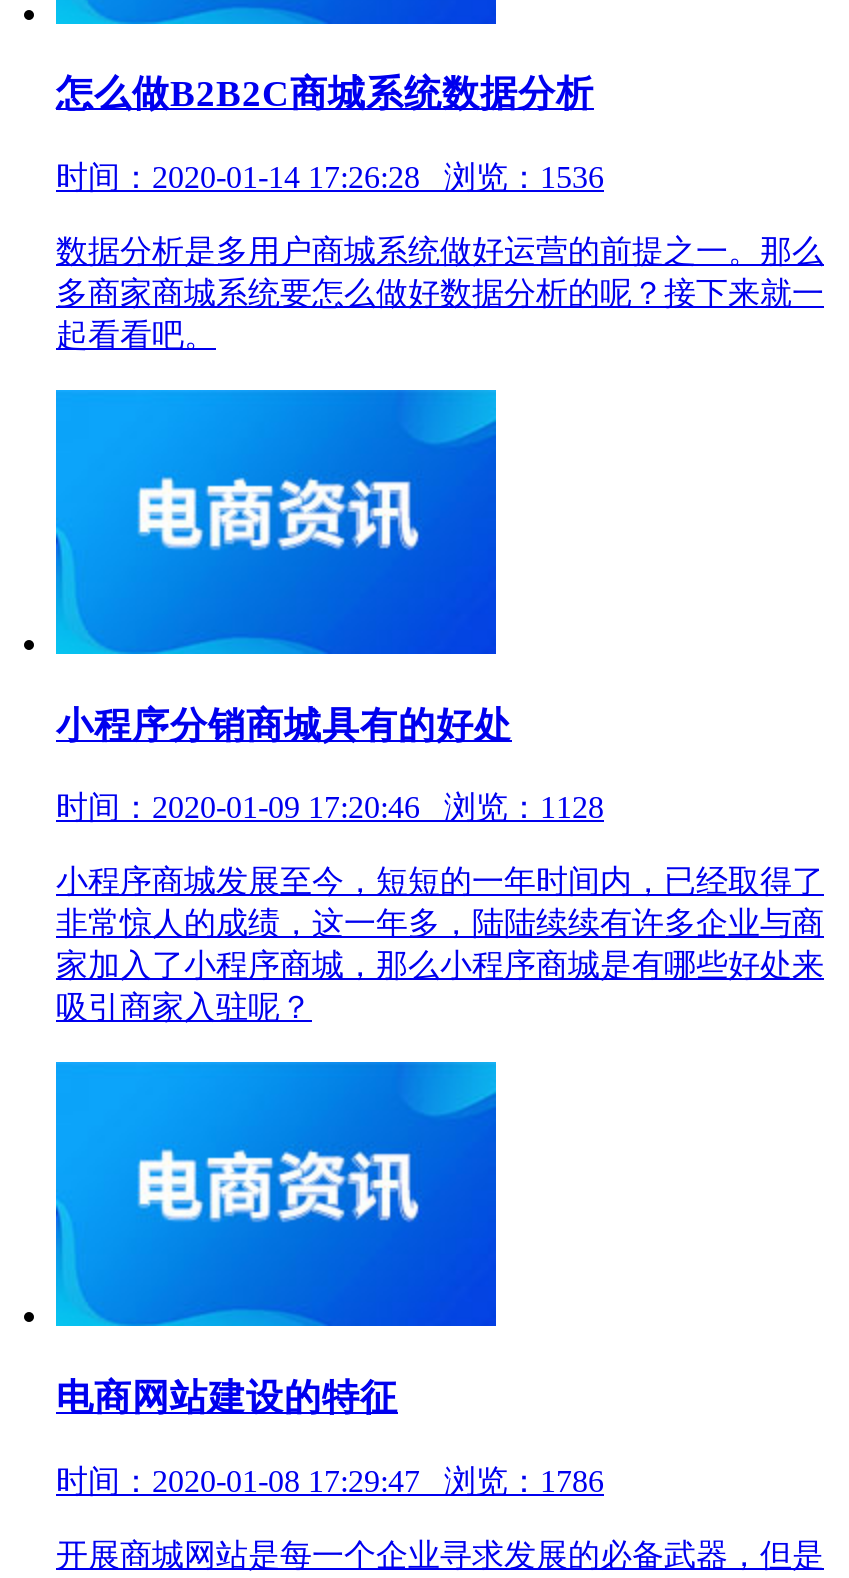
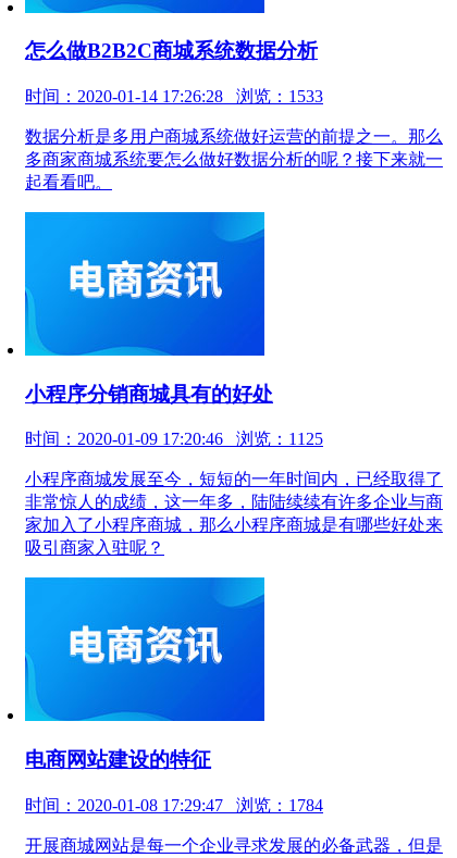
[56,160,604,194] 时间：2020-01-14 17:26:28 浏览：1536 -> [25,87,323,105] 时间：2020-01-14 17:26:28 浏览：1533
[56,791,604,825] 时间：2020-01-09 17:20:46 浏览：1128 -> [25,430,323,448] 时间：2020-01-09 17:20:46 浏览：1125
[56,1464,604,1498] 时间：2020-01-08 17:29:47 浏览：1786 -> [25,796,323,814] 时间：2020-01-08 17:29:47 浏览：1784

